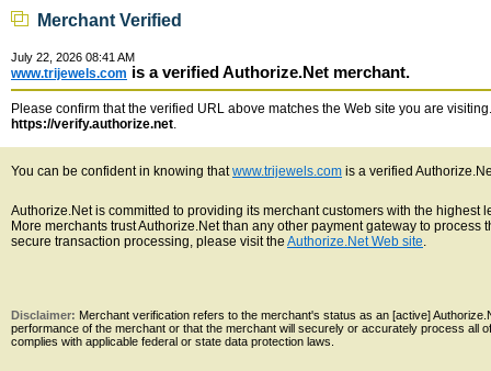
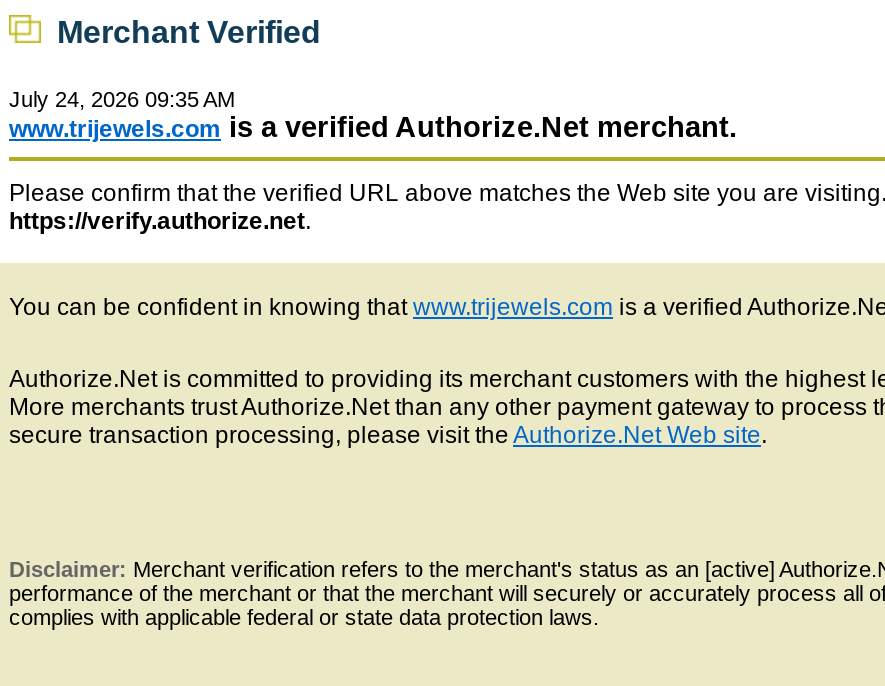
[11,50,135,64] July 22, 2026 08:41 AM -> [9,87,235,111] July 24, 2026 09:35 AM

